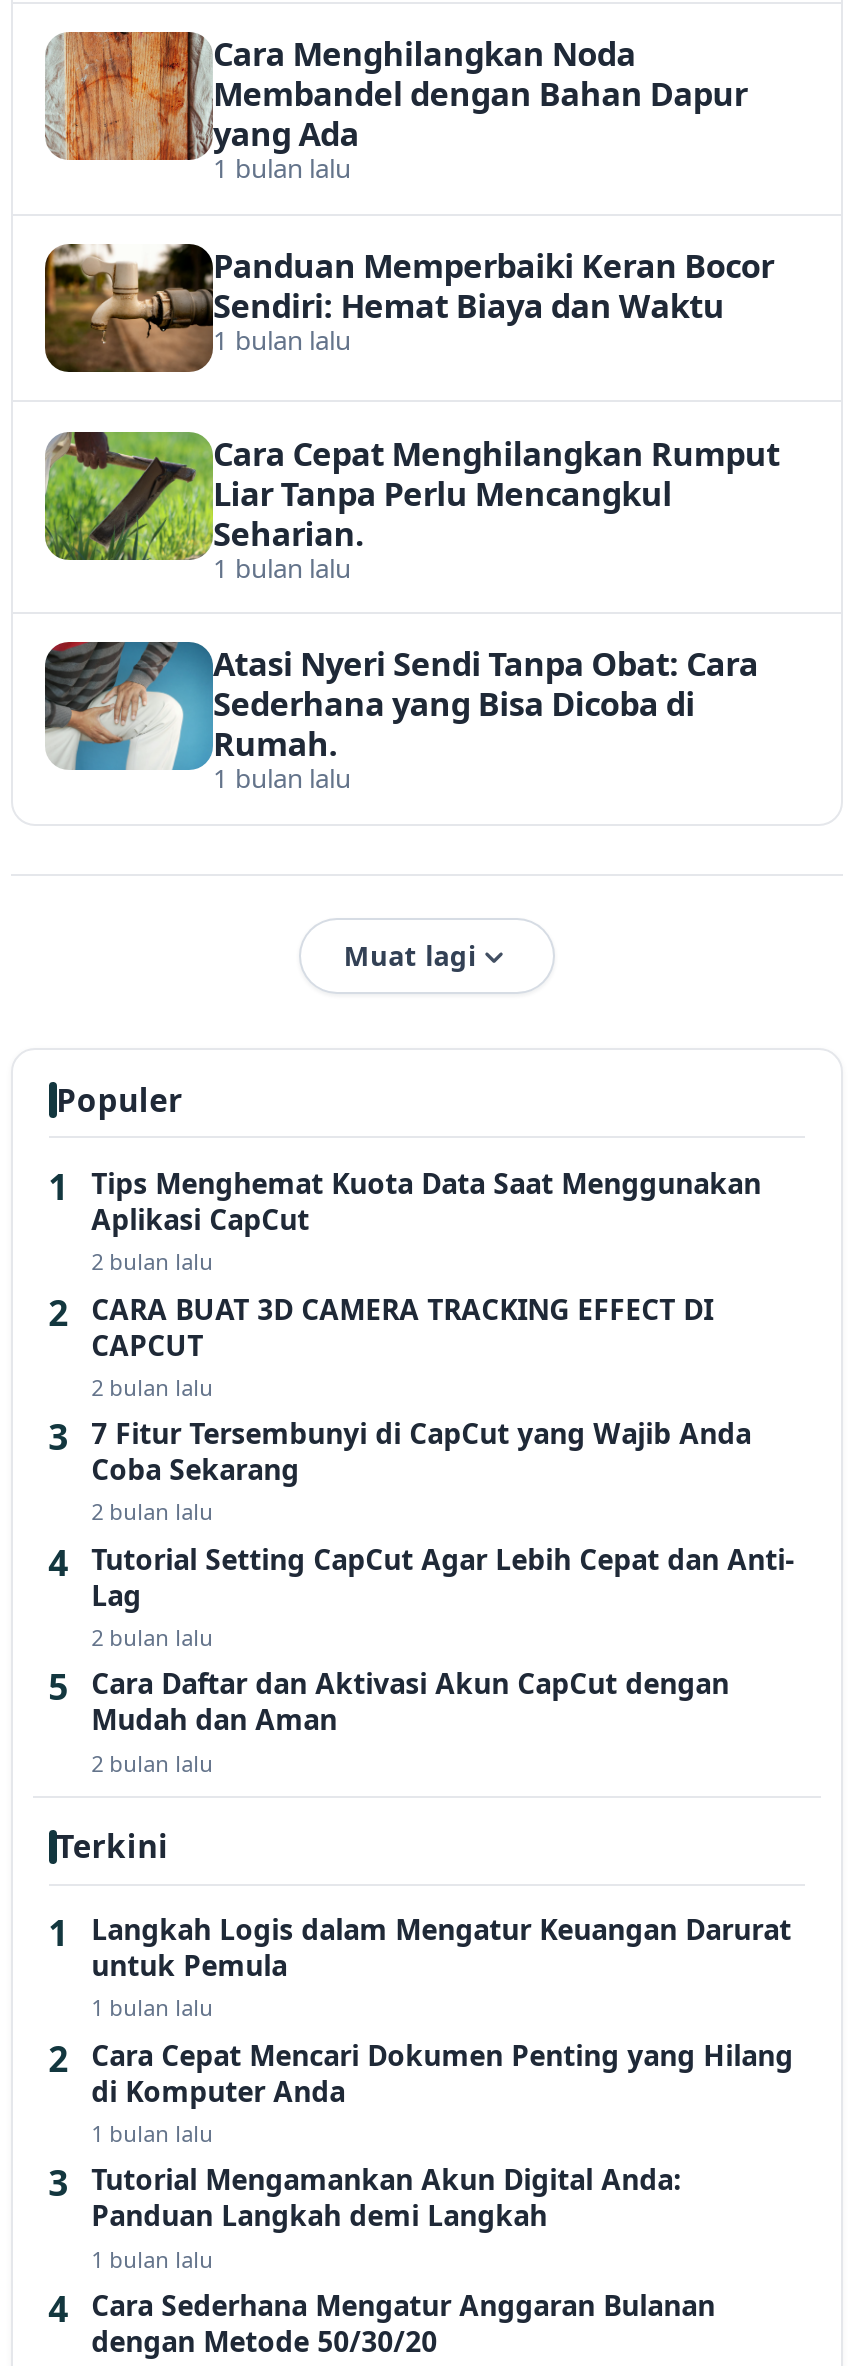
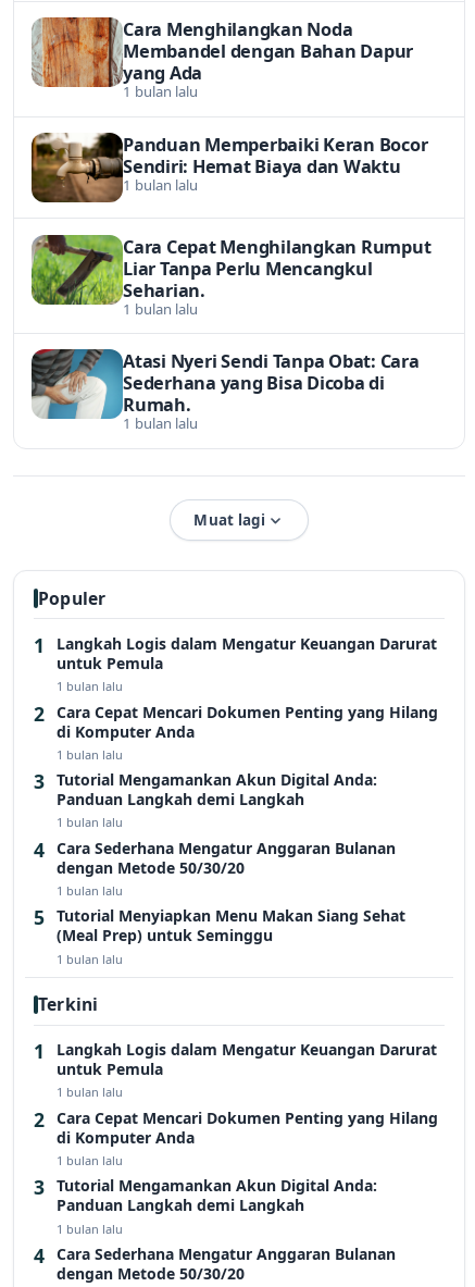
[91,1164,795,1777] Tips Menghemat Kuota Data Saat Menggunakan | Aplikasi CapCut | 2 bulan lalu | CARA BUAT 3D CAMERA TRACKING EFFECT DI | CAPCUT | 2 bulan lalu | 7 Fitur Tersembunyi di CapCut yang Wajib Anda | Coba Sekarang | 2 bulan lalu | Tutorial Setting CapCut Agar Lebih Cepat dan Anti- | Lag | 2 bulan lalu | Cara Daftar dan Aktivasi Akun CapCut dengan | Mudah dan Aman | 2 bulan lalu -> [57,633,438,967] Langkah Logis dalam Mengatur Keuangan Darurat | untuk Pemula | 1 bulan lalu | Cara Cepat Mencari Dokumen Penting yang Hilang | di Komputer Anda | 1 bulan lalu | Tutorial Mengamankan Akun Digital Anda: | Panduan Langkah demi Langkah | 1 bulan lalu | Cara Sederhana Mengatur Anggaran Bulanan | dengan Metode 50/30/20 | 1 bulan lalu | Tutorial Menyiapkan Menu Makan Siang Sehat | (Meal Prep) untuk Seminggu | 1 bulan lalu

